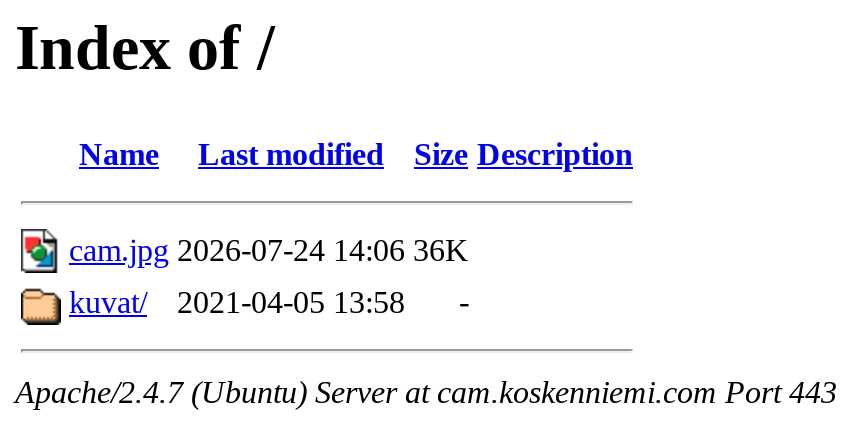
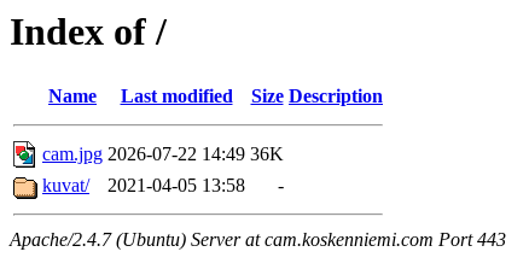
[69,234,469,268] cam.jpg 2026-07-24 14:06 36K -> [42,144,284,165] cam.jpg 2026-07-22 14:49 36K

